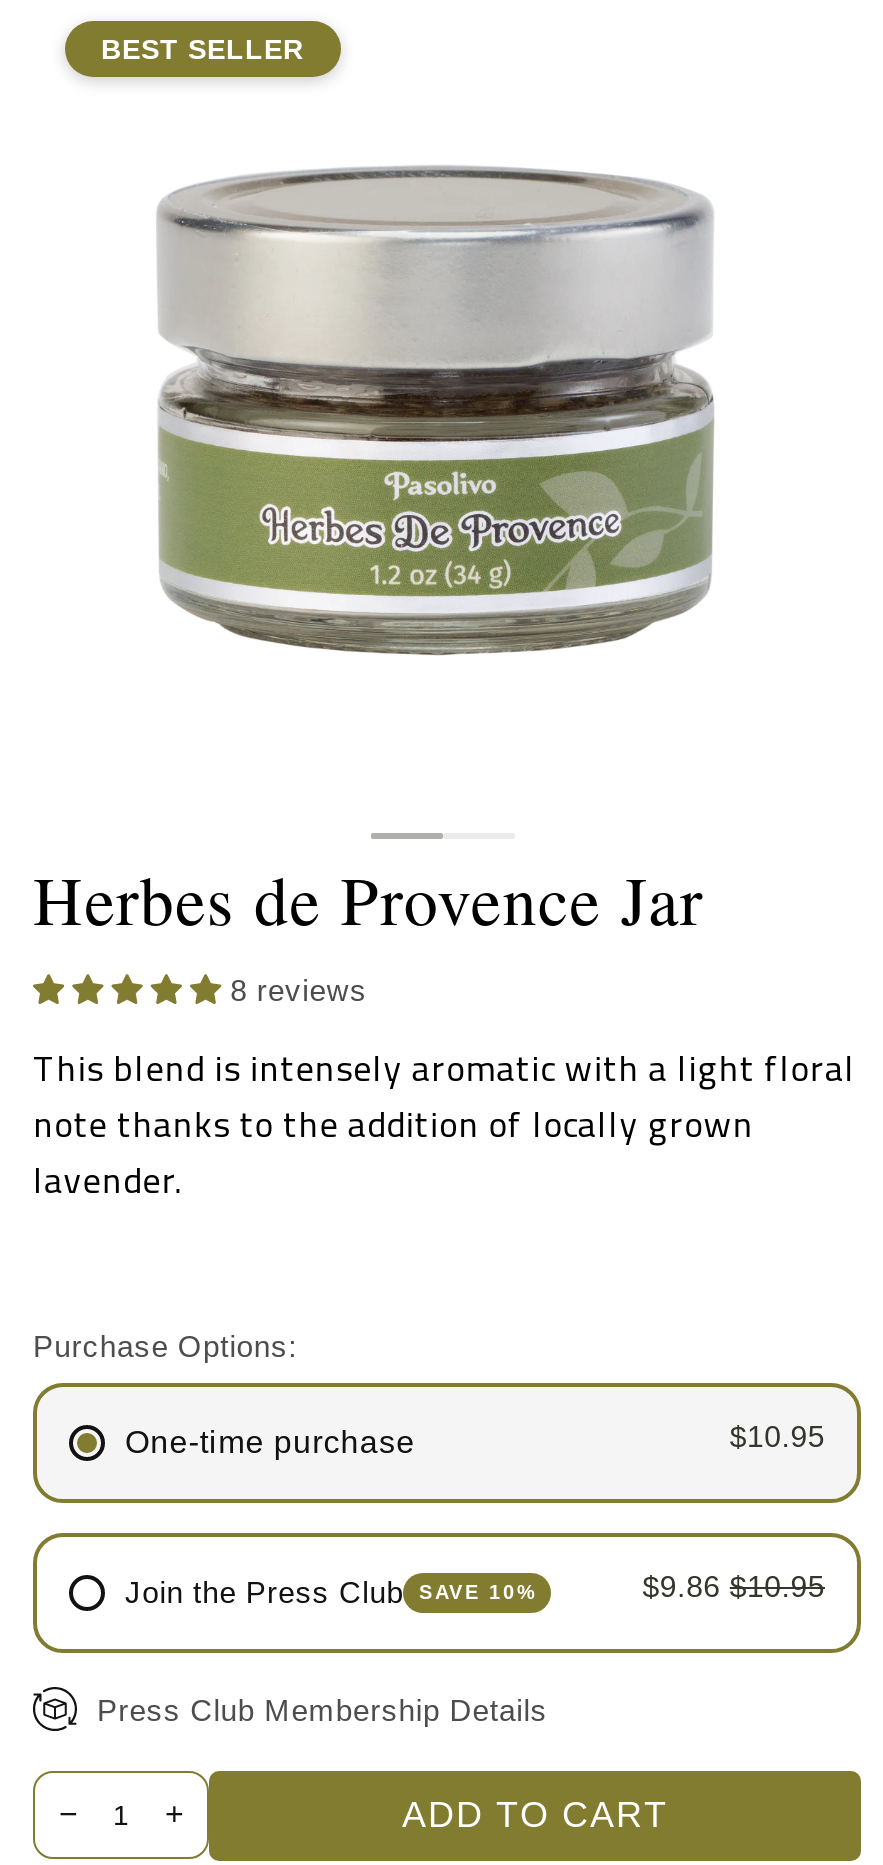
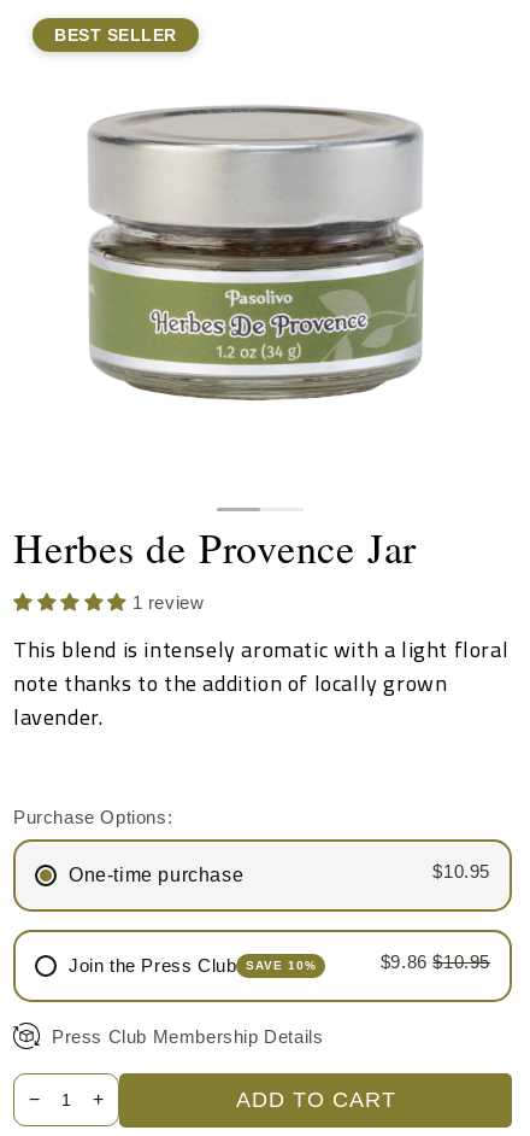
[230,973,367,1007] 8 reviews -> [132,592,204,613] 1 review

